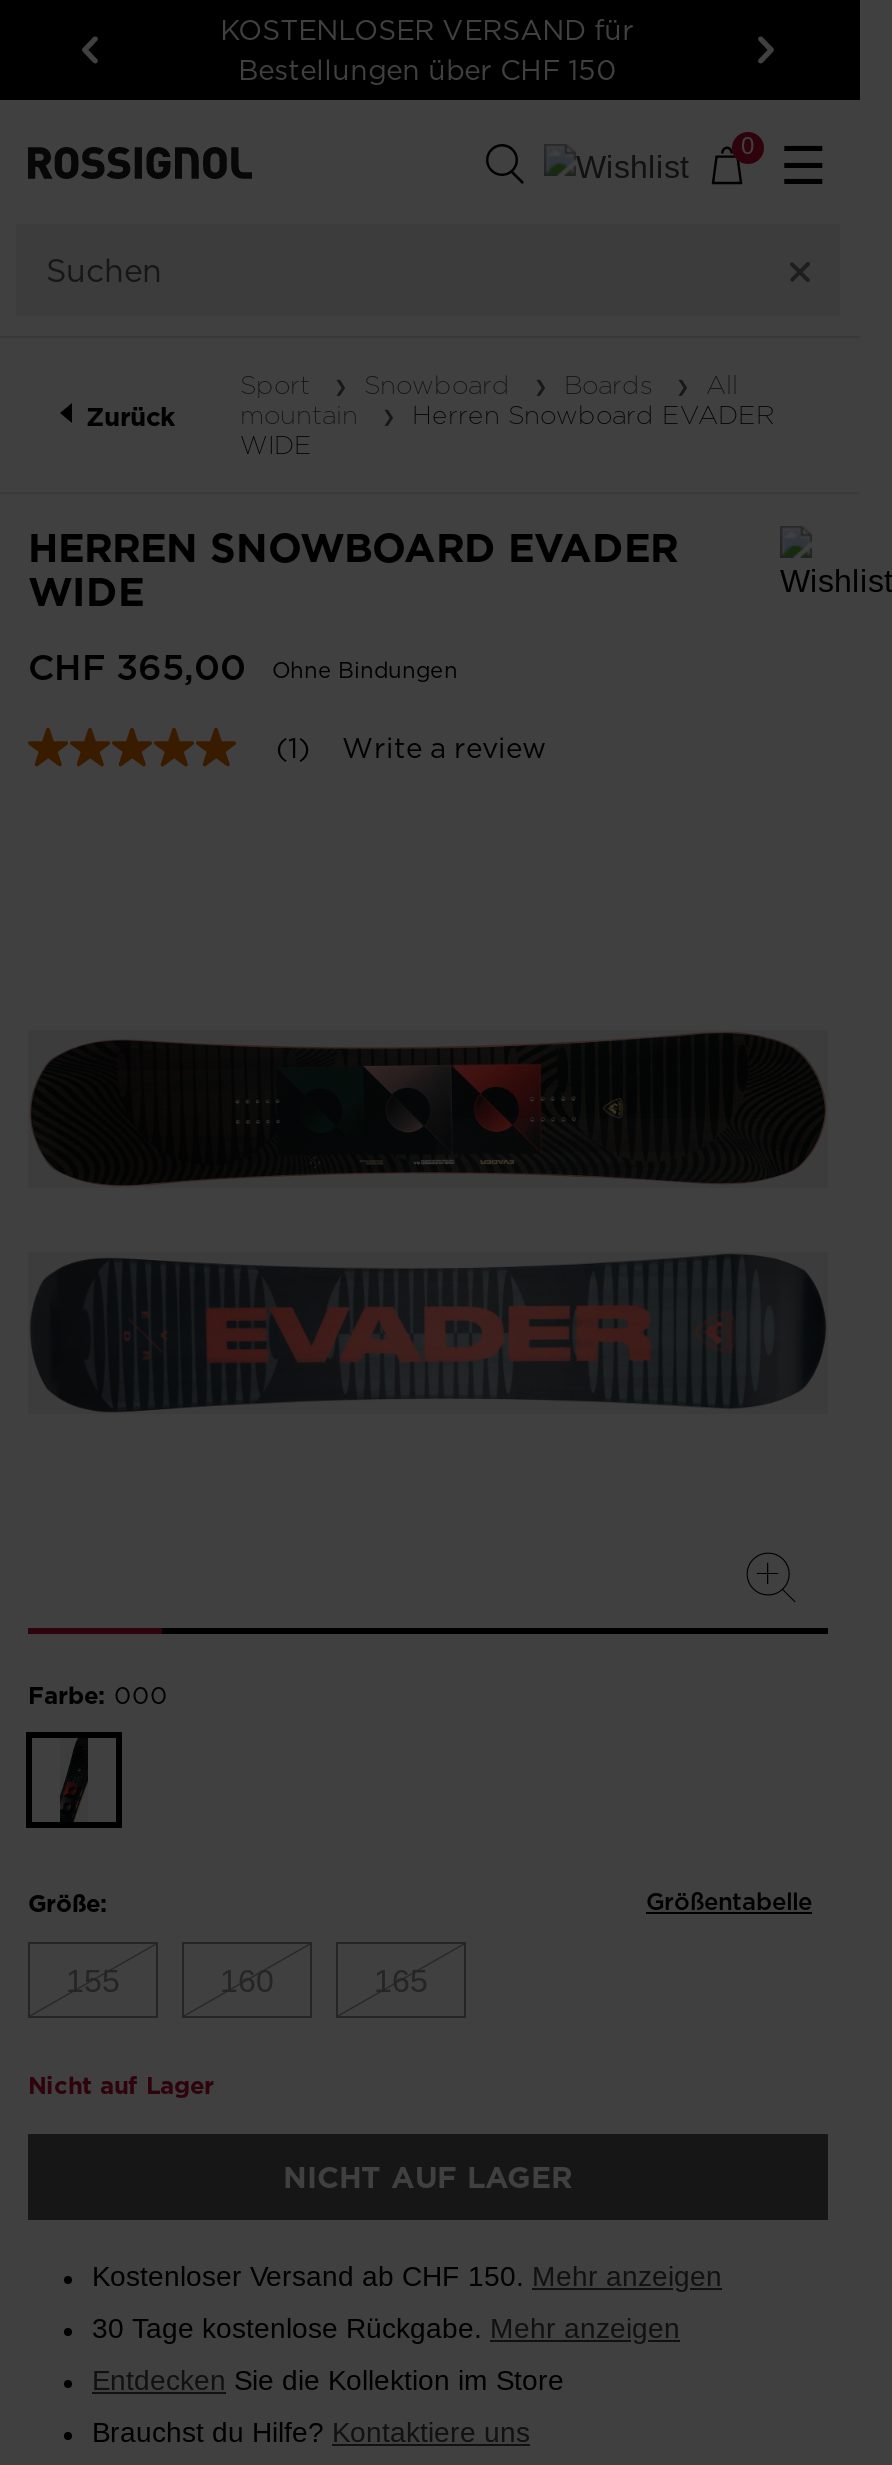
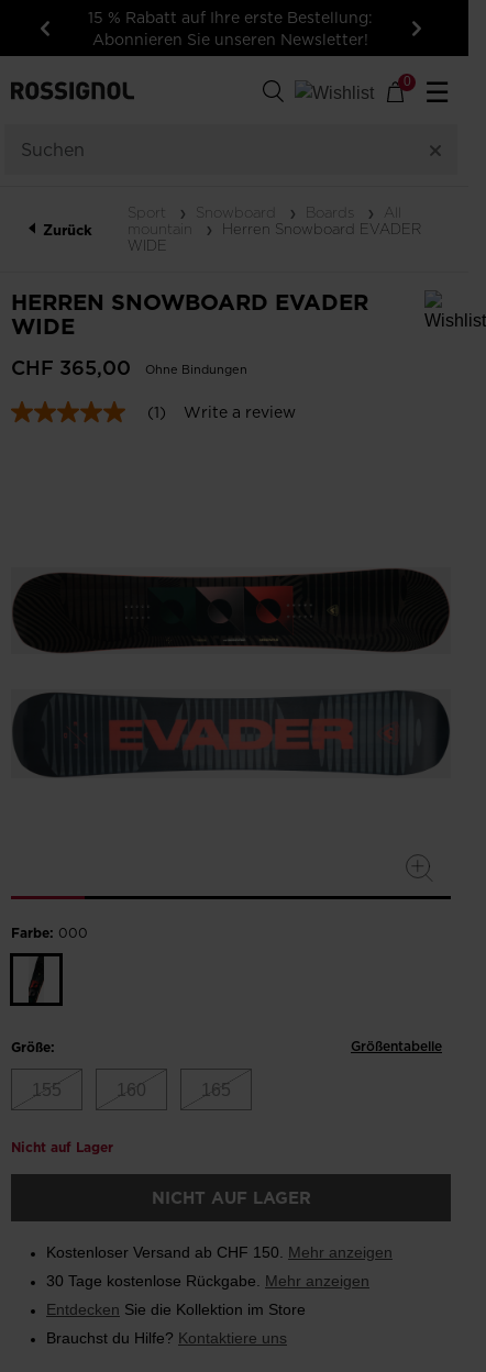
[220,9,634,89] KOSTENLOSER VERSAND für | Bestellungen über CHF 150 -> [88,6,373,50] 15 % Rabatt auf Ihre erste Bestellung: | Abonnieren Sie unseren Newsletter!

